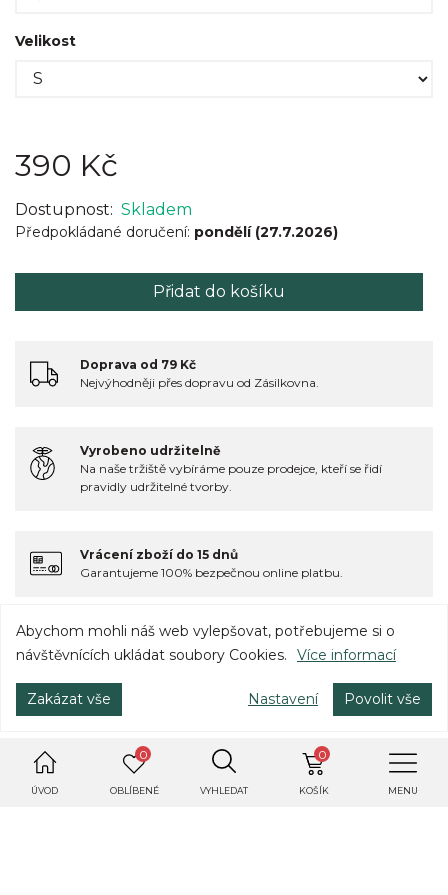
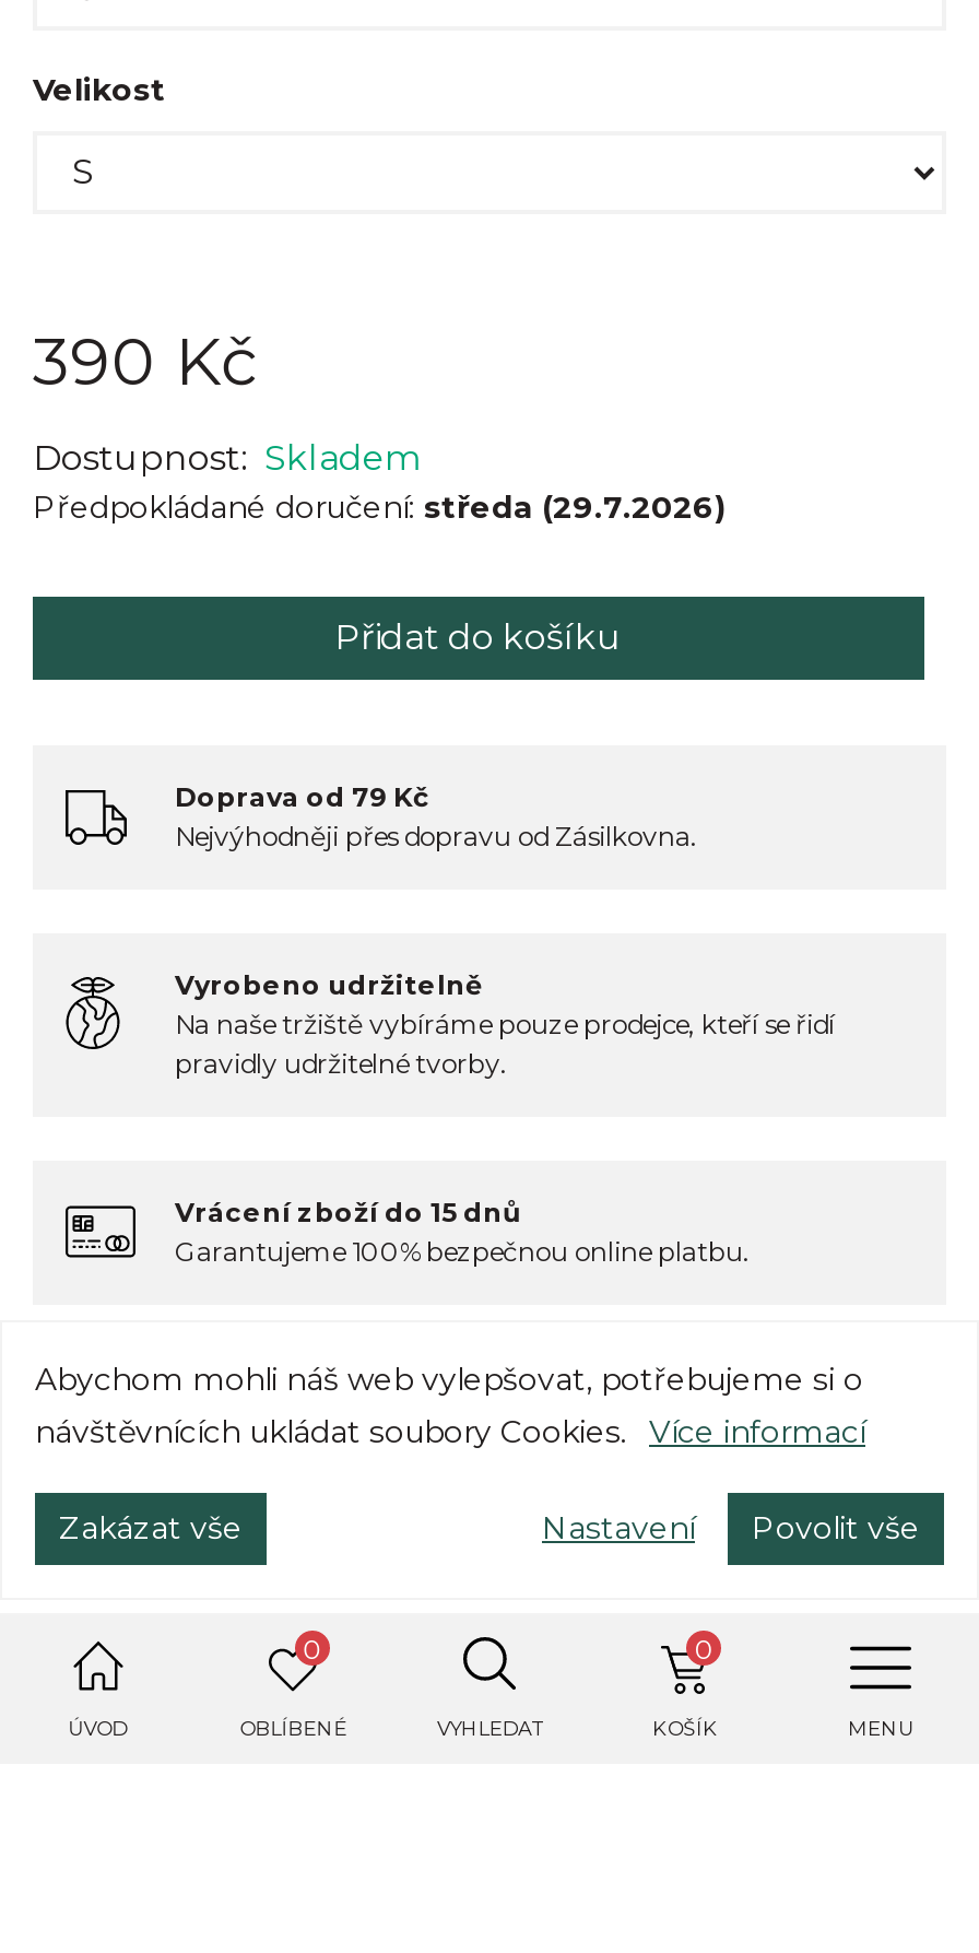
[15,223,338,241] Předpokládané doručení: pondělí (27.7.2026) -> [33,487,726,526] Předpokládané doručení: středa (29.7.2026)

